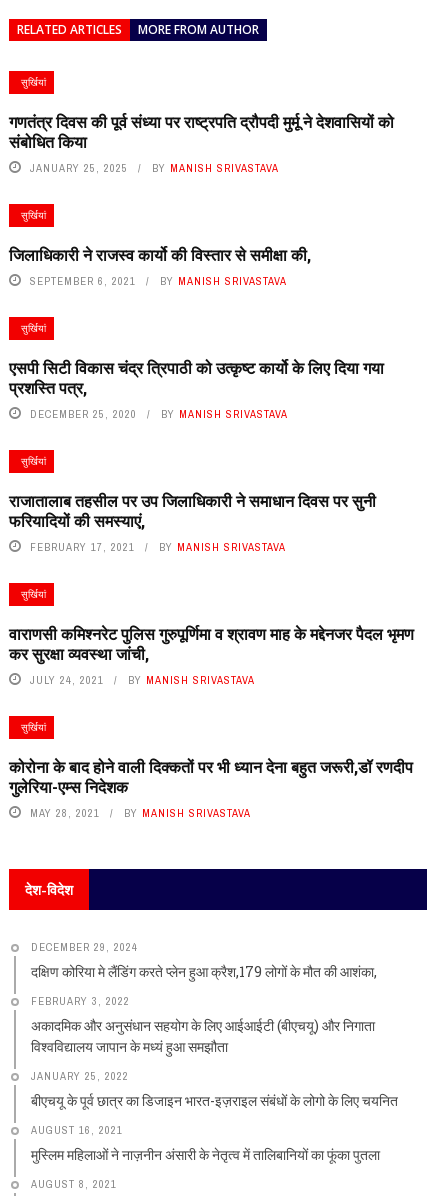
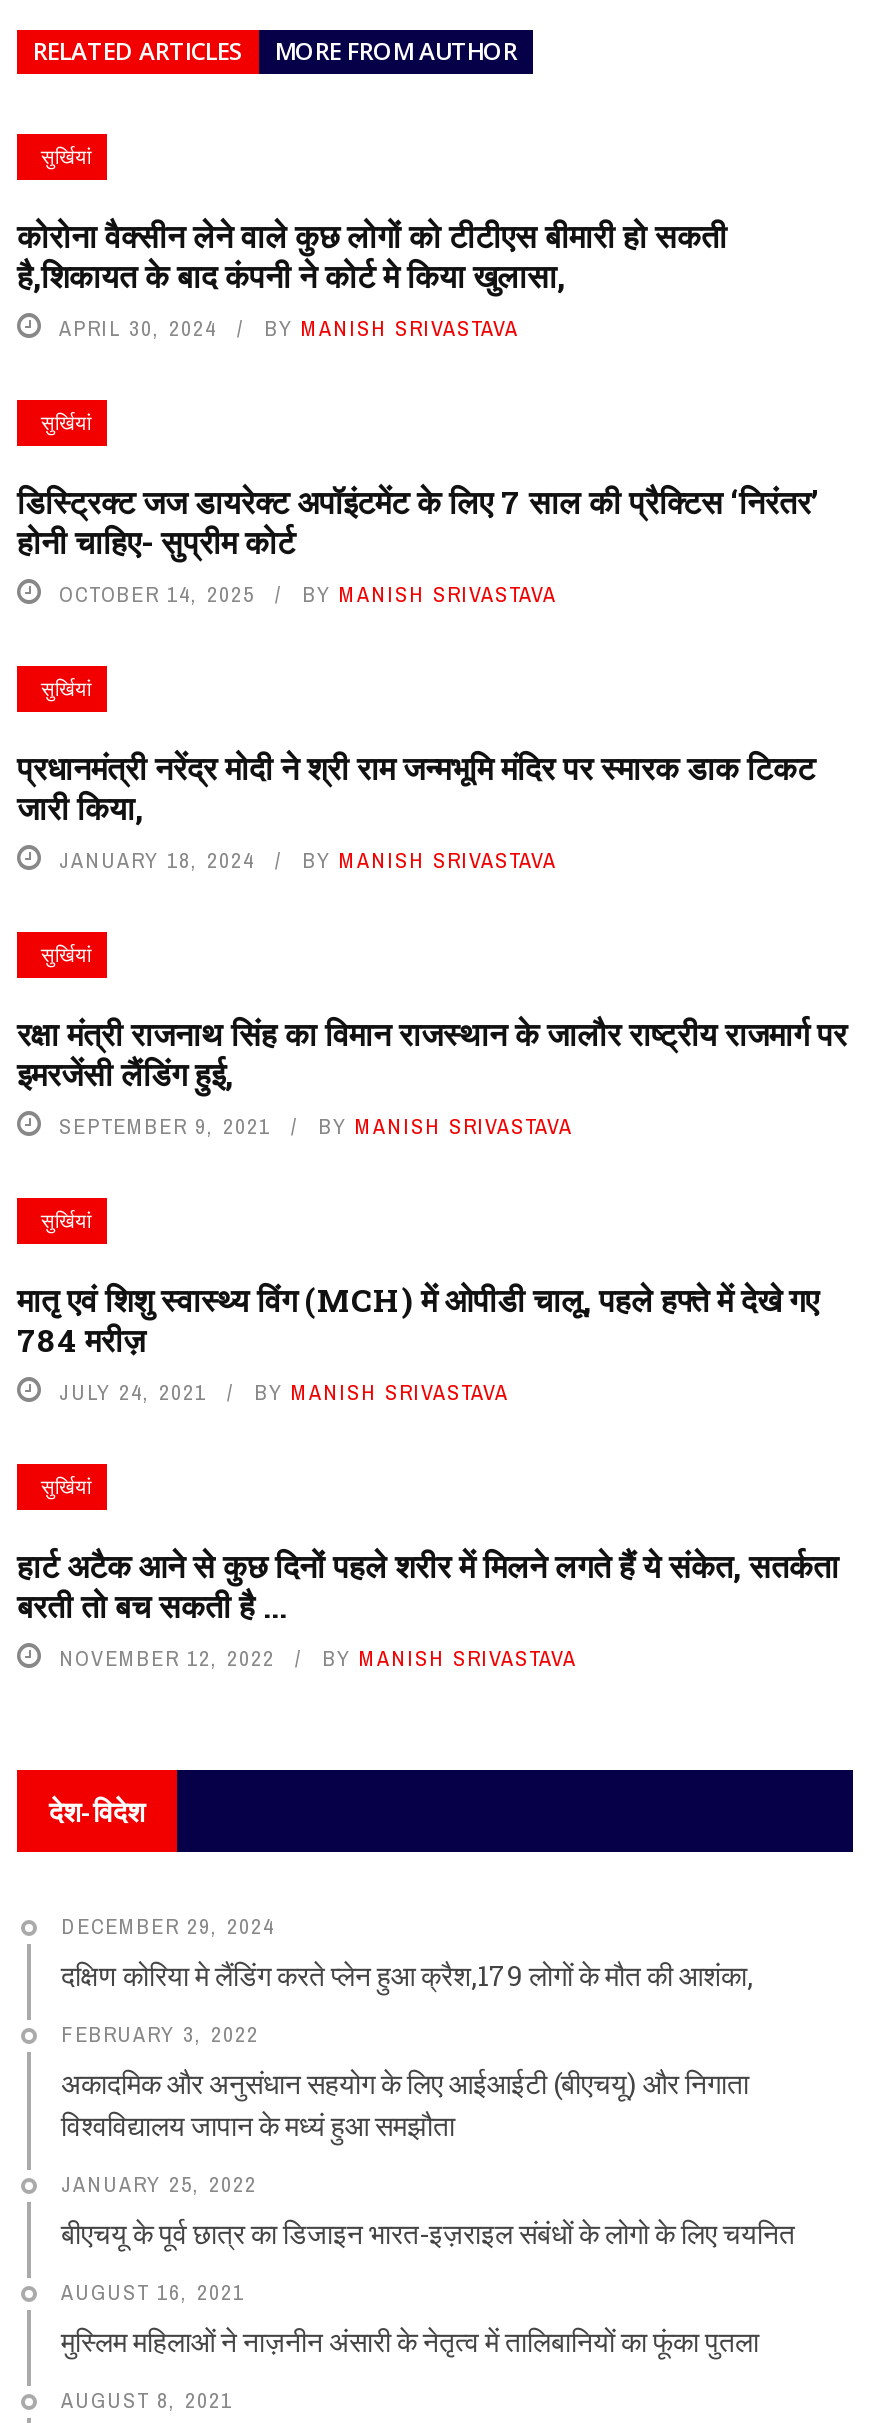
[9,111,394,175] गणतंत्र दिवस की पूर्व संध्या पर राष्ट्रपति द्रौपदी मुर्मू ने देशवासियों को | संबोधित किया | JANUARY 25, 2025 -> [17,214,727,342] कोरोना वैक्सीन लेने वाले कुछ लोगों को टीटीएस बीमारी हो सकती | है,शिकायत के बाद कंपनी ने कोर्ट मे किया खुलासा, | APRIL 30, 2024
[9,244,311,288] जिलाधिकारी ने राजस्व कार्यो की विस्तार से समीक्षा की, | SEPTEMBER 6, 2021 -> [17,480,819,608] डिस्ट्रिक्ट जज डायरेक्ट अपॉइंटमेंट के लिए 7 साल की प्रैक्टिस ‘निरंतर’ | होनी चाहिए- सुप्रीम कोर्ट | OCTOBER 14, 2025
[9,357,384,421] एसपी सिटी विकास चंद्र त्रिपाठी को उत्कृष्ट कार्यो के लिए दिया गया | प्रशस्ति पत्र, | DECEMBER 25, 2020 -> [17,746,815,874] प्रधानमंत्री नरेंद्र मोदी ने श्री राम जन्मभूमि मंदिर पर स्मारक डाक टिकट | जारी किया, | JANUARY 18, 2024
[9,490,376,554] राजातालाब तहसील पर उप जिलाधिकारी ने समाधान दिवस पर सुनी | फरियादियों की समस्याएं, | FEBRUARY 17, 2021 -> [17,1012,847,1140] रक्षा मंत्री राजनाथ सिंह का विमान राजस्थान के जालौर राष्ट्रीय राजमार्ग पर | इमरजेंसी लैंडिंग हुई, | SEPTEMBER 9, 2021
[9,623,414,664] वाराणसी कमिश्नरेट पुलिस गुरुपूर्णिमा व श्रावण माह के मद्देनजर पैदल भृमण | कर सुरक्षा व्यवस्था जांची, -> [17,1278,819,1360] मातृ एवं शिशु स्वास्थ्य विंग (MCH) में ओपीडी चालू, पहले हफ्ते में देखे गए | 784 मरीज़
[9,756,413,820] कोरोना के बाद होने वाली दिक्कतों पर भी ध्यान देना बहुत जरूरी,डॉ रणदीप | गुलेरिया-एम्स निदेशक | MAY 28, 2021 -> [17,1544,839,1672] हार्ट अटैक आने से कुछ दिनों पहले शरीर में मिलने लगते हैं ये संकेत, सतर्कता | बरती तो बच सकती है ... | NOVEMBER 12, 2022

